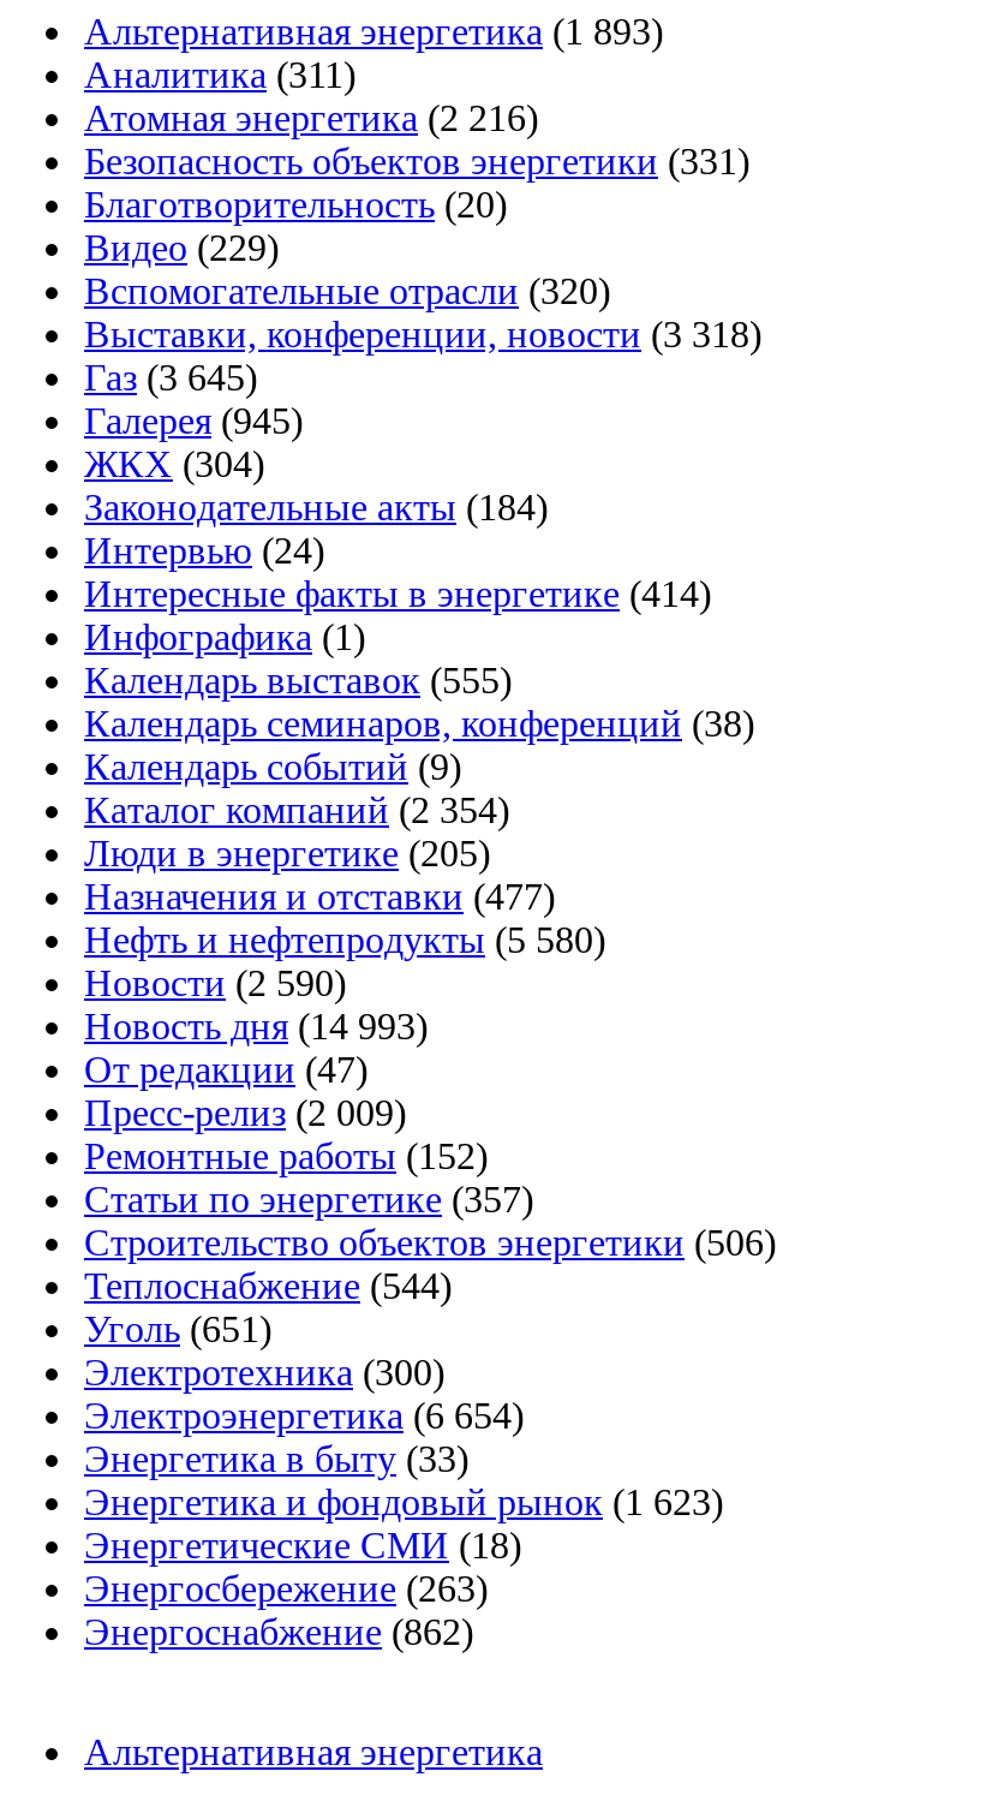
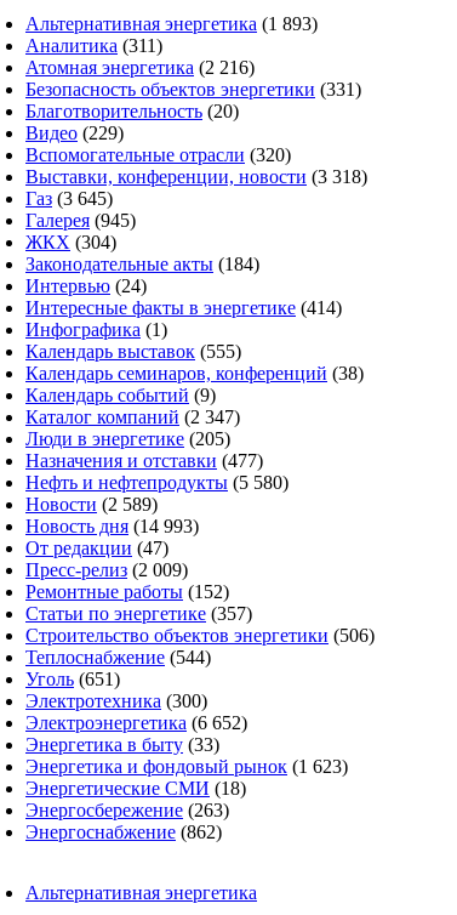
[84,789,509,830] Каталог компаний (2 354) -> [25,407,240,427] Каталог компаний (2 347)
[84,962,346,1003] Новости (2 590) -> [25,494,158,515] Новости (2 589)
[84,1395,524,1436] Электроэнергетика (6 654) -> [25,712,247,733] Электроэнергетика (6 652)

